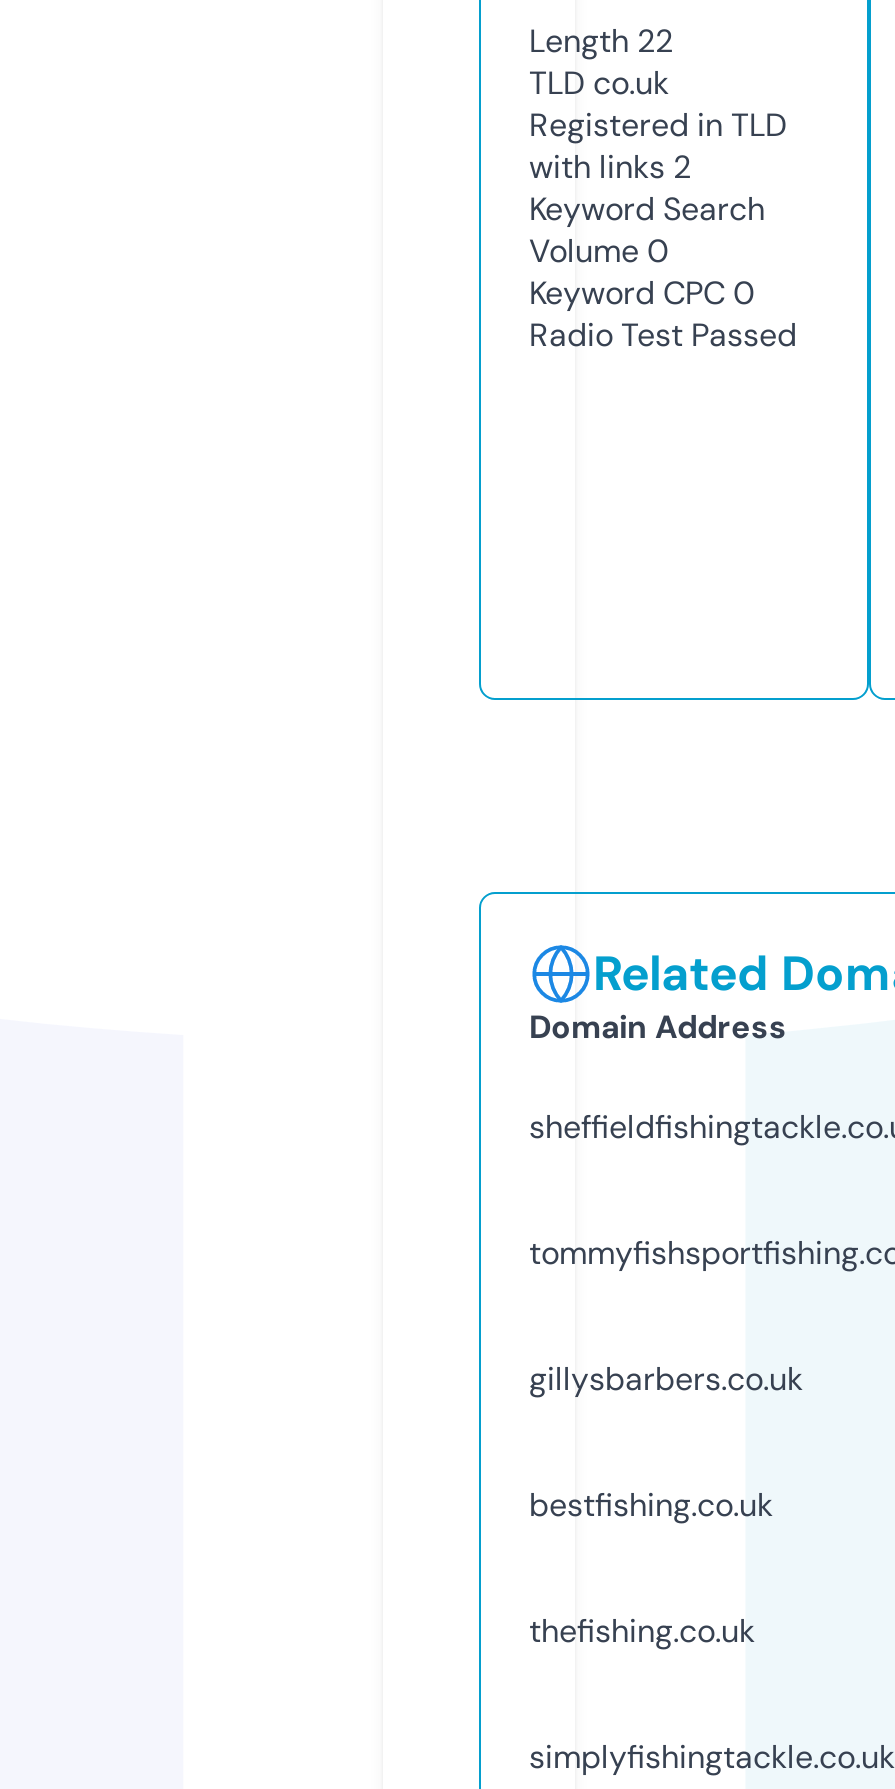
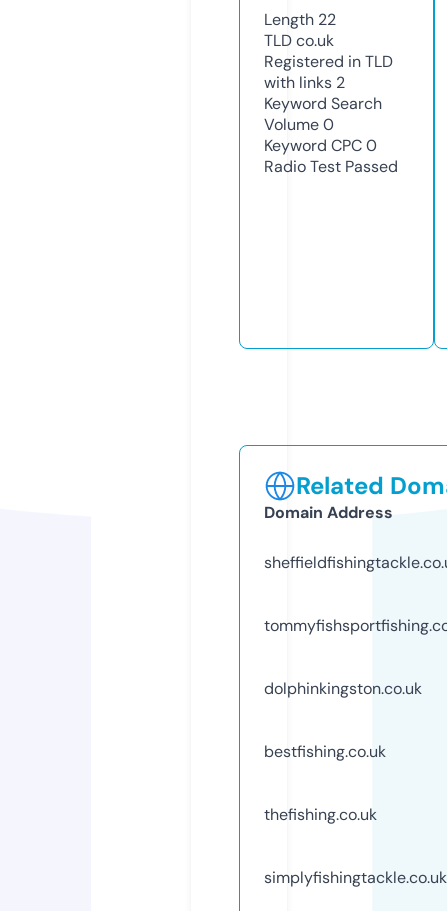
[529,1358,803,1400] gillysbarbers.co.uk -> [264,678,422,699] dolphinkingston.co.uk

